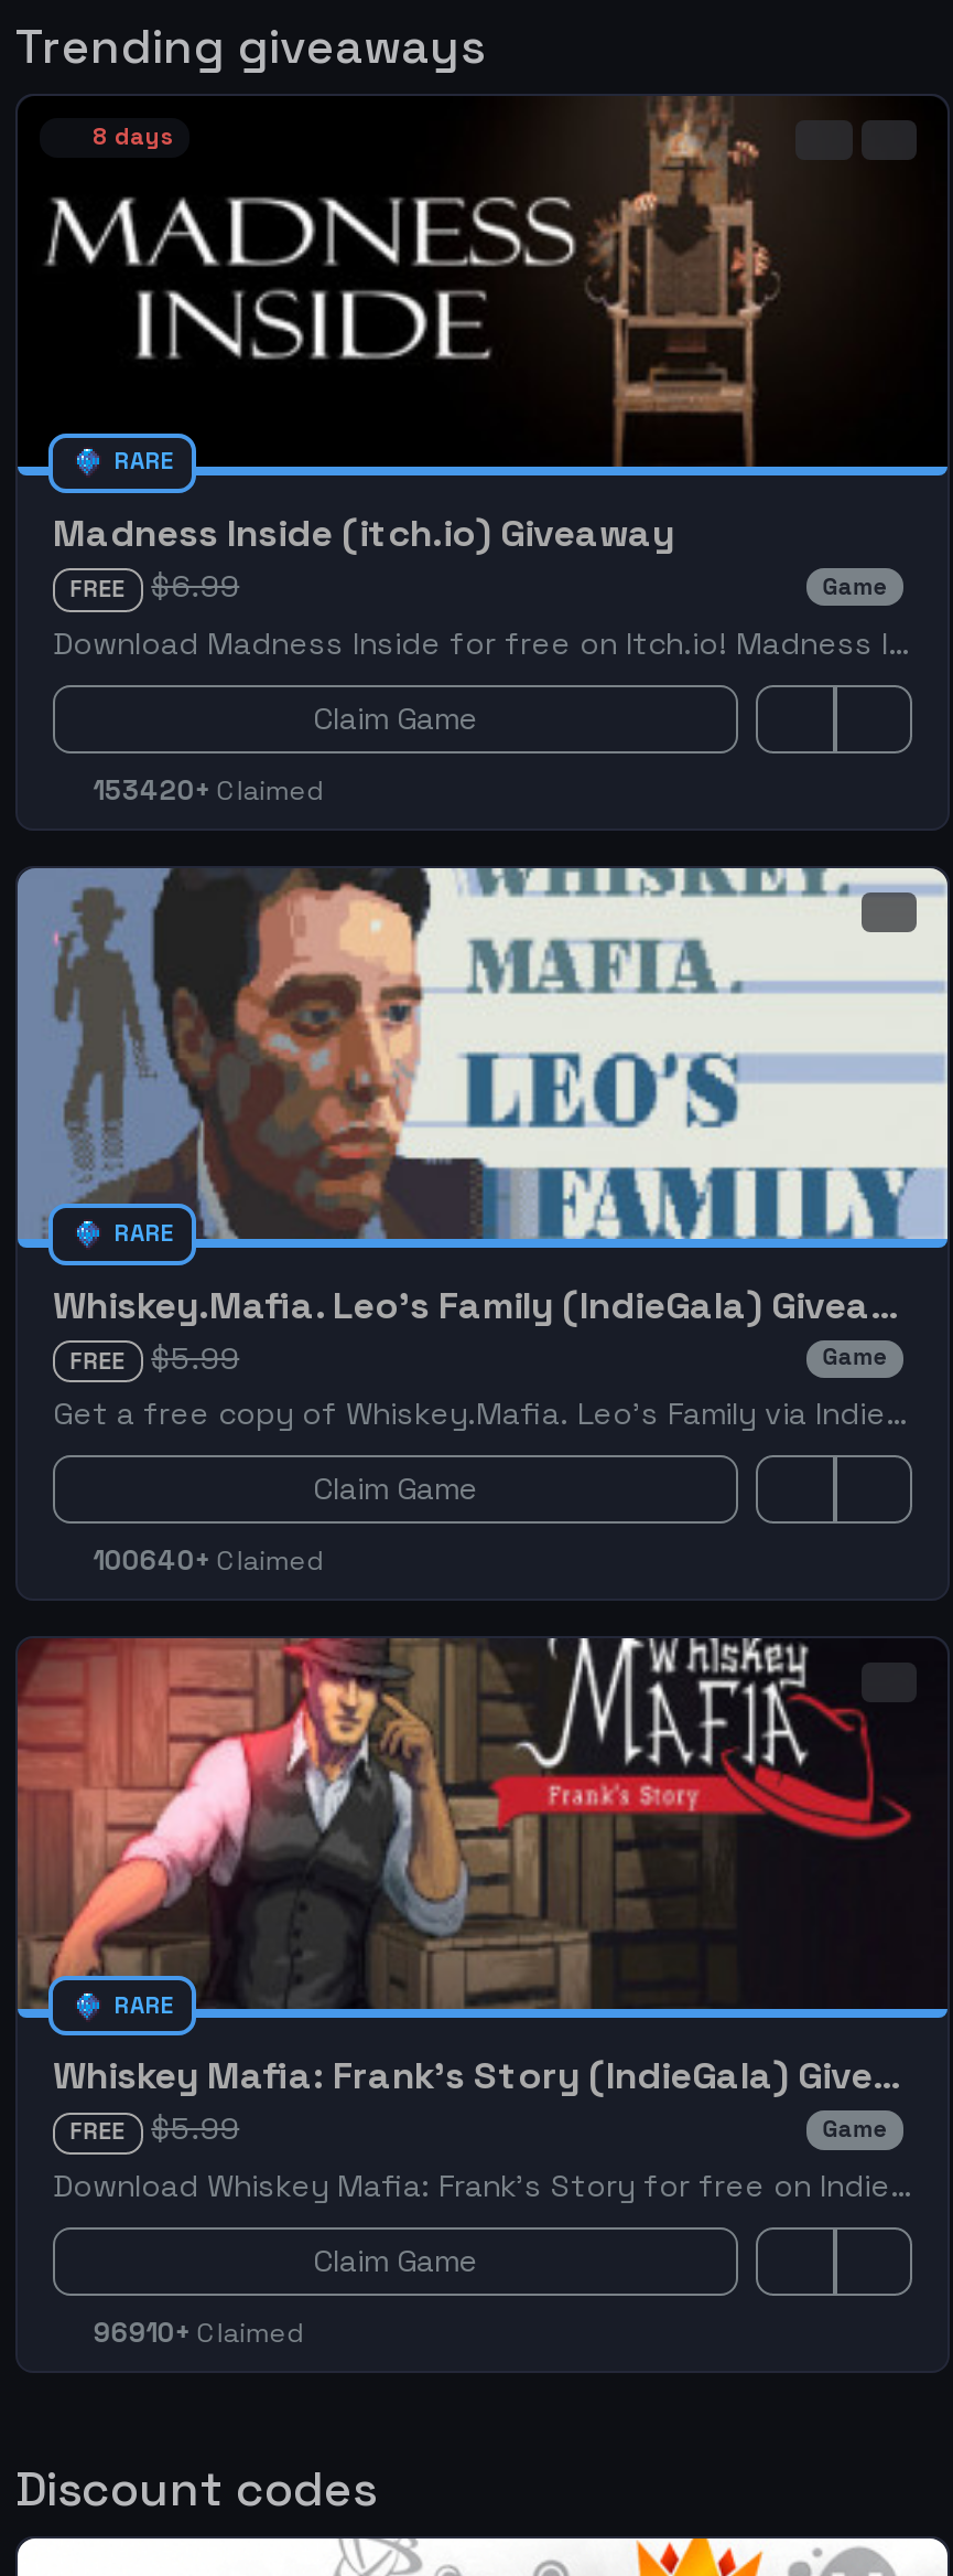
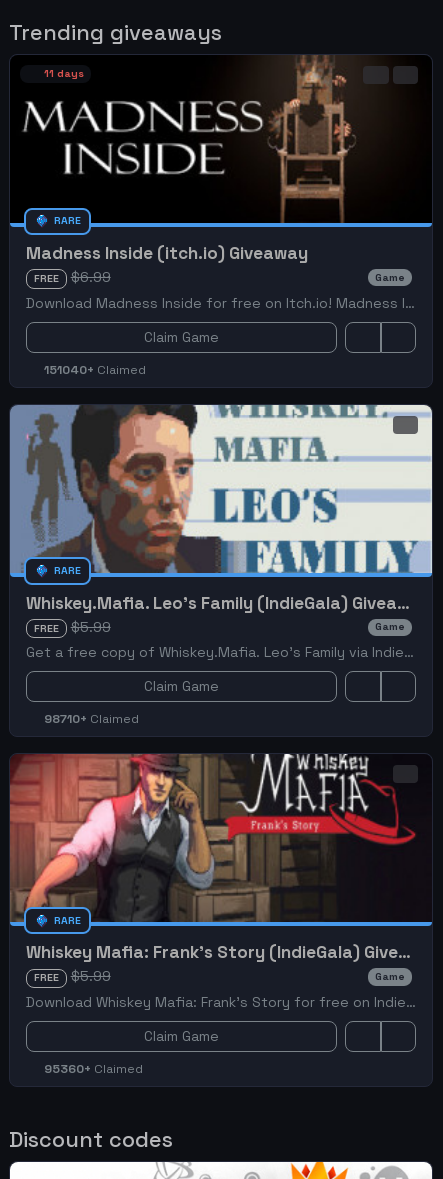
[92,122,174,151] 8 days -> [44,67,84,80] 11 days
[93,772,325,808] 153420+ Claimed -> [44,362,146,378] 151040+ Claimed
[93,1544,325,1579] 100640+ Claimed -> [44,711,139,727] 98710+ Claimed
[93,2315,305,2351] 96910+ Claimed -> [44,1061,143,1077] 95360+ Claimed

